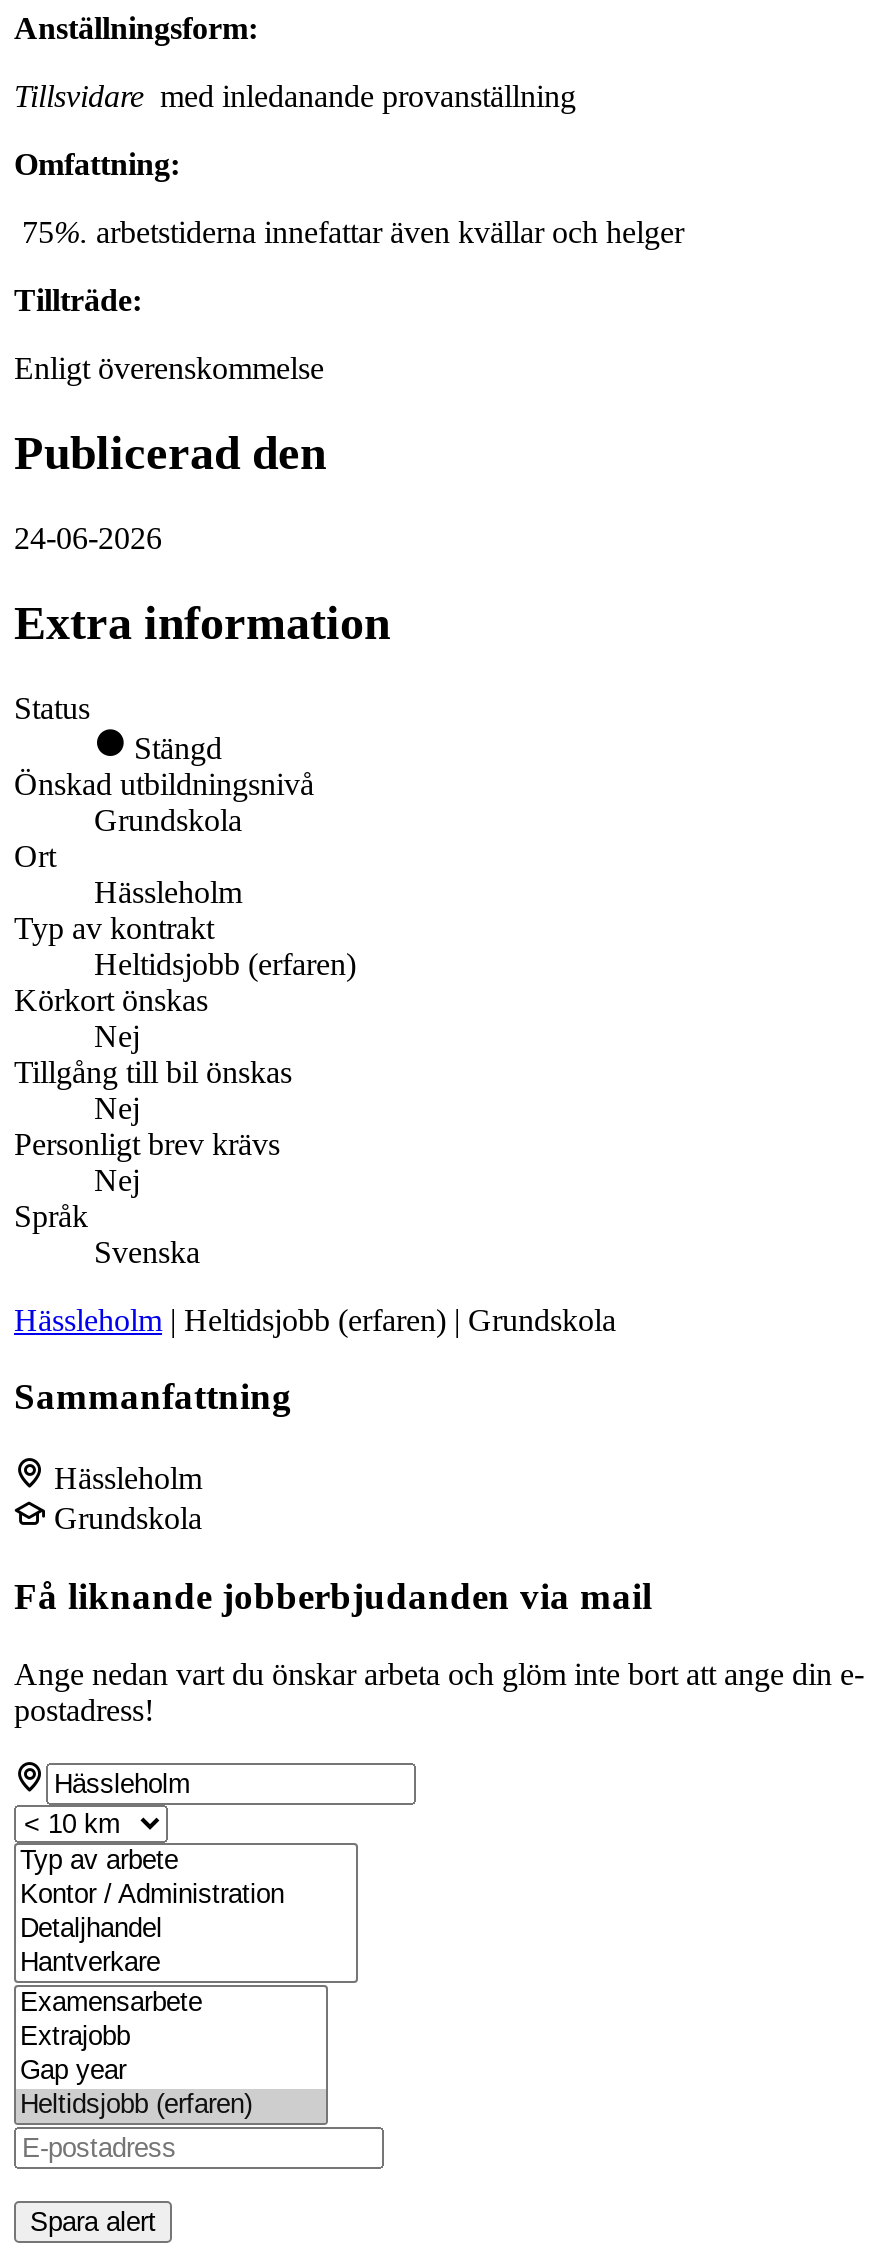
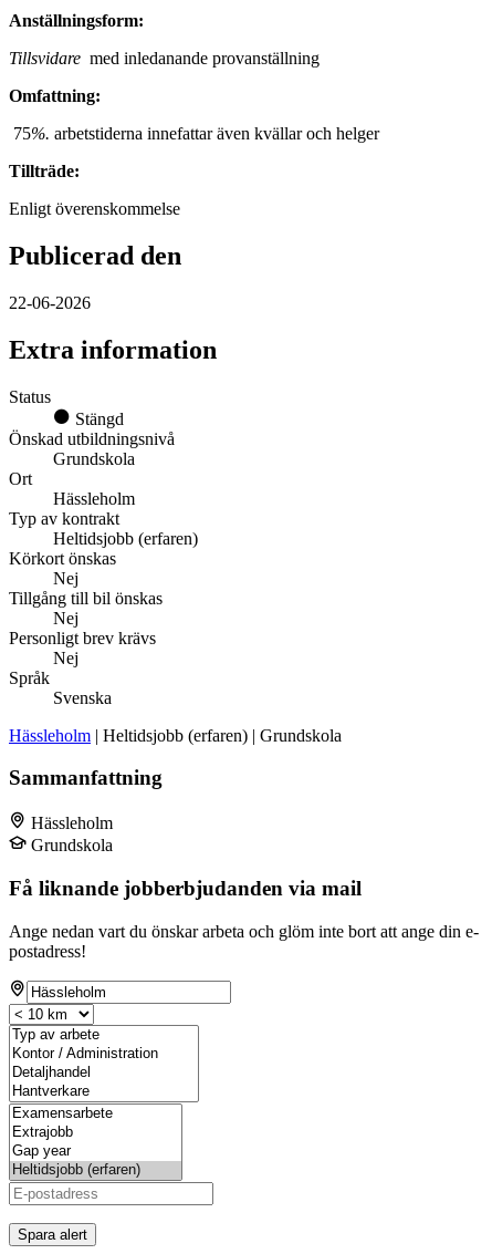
[14,521,162,555] 24-06-2026 -> [9,293,91,312] 22-06-2026

